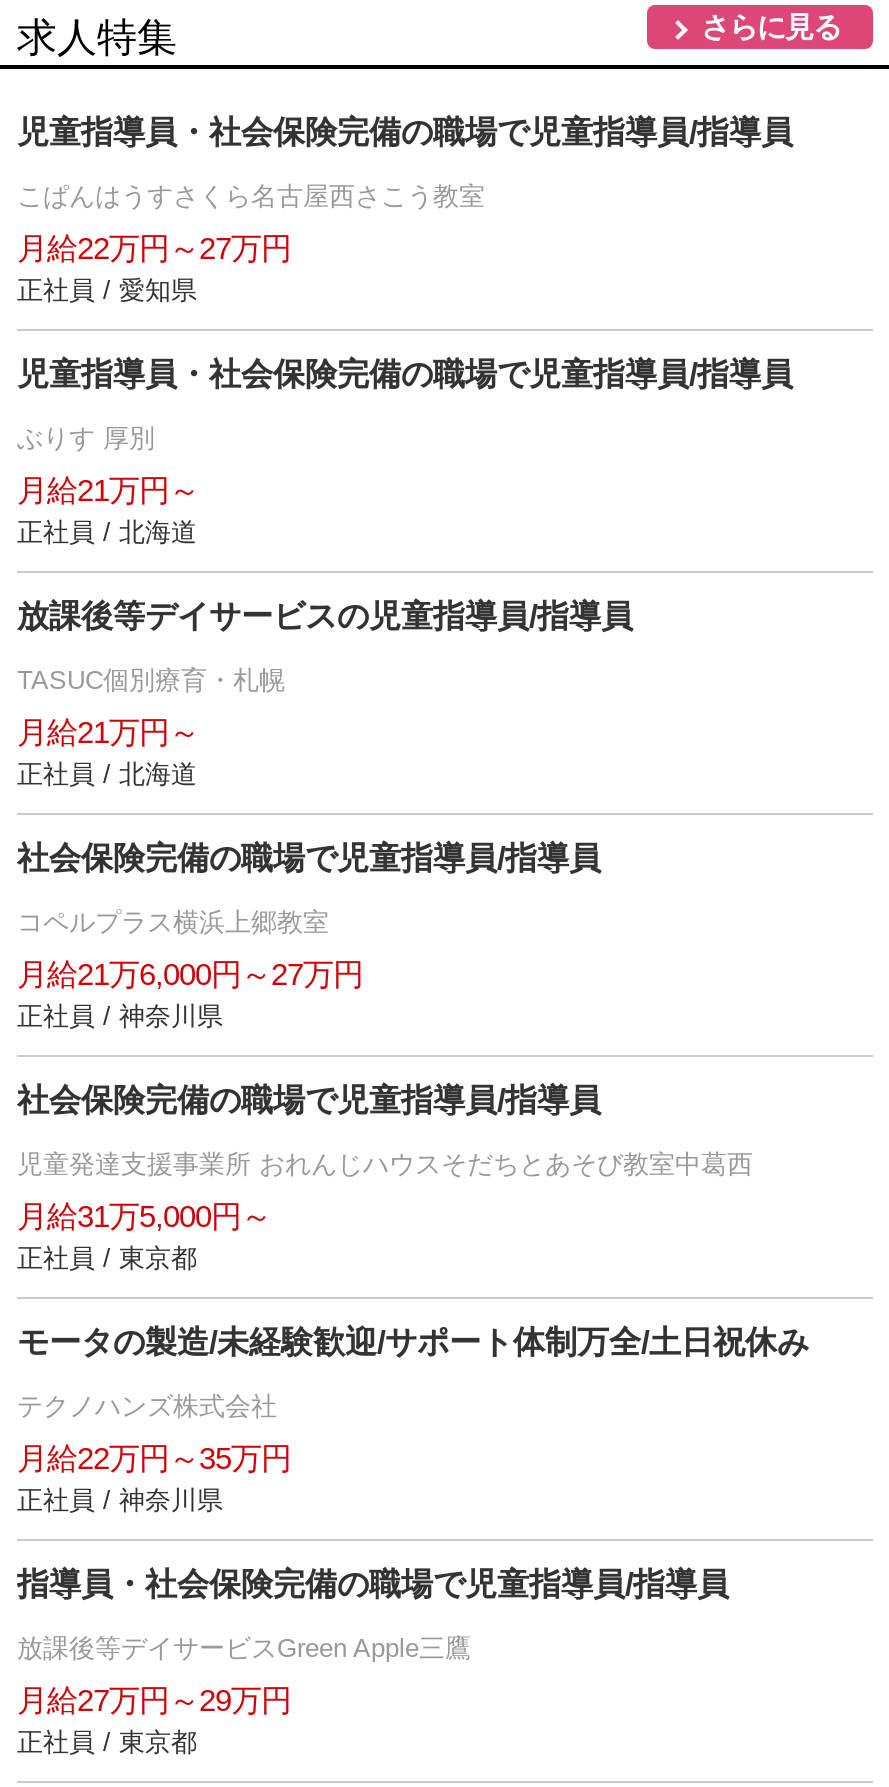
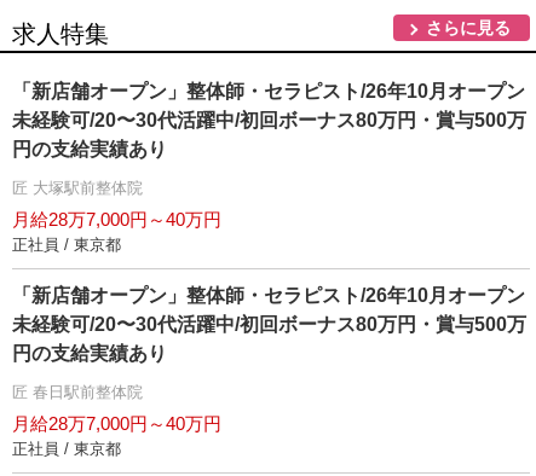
[17,116,793,1234] 児童指導員・社会保険完備の職場で児童指導員/指導員 | こぱんはうすさくら名古屋西さこう教室 | 月給22万円～27万円 | 正社員 / 愛知県 | 児童指導員・社会保険完備の職場で児童指導員/指導員 | ぶりす 厚別 | 月給21万円～ | 正社員 / 北海道 | 放課後等デイサービスの児童指導員/指導員 | TASUC個別療育・札幌 | 月給21万円～ | 正社員 / 北海道 | 社会保険完備の職場で児童指導員/指導員 | コペルプラス横浜上郷教室 | 月給21万6,000円～27万円 | 正社員 / 神奈川県 | 社会保険完備の職場で児童指導員/指導員 | 児童発達支援事業所 おれんじハウスそだちとあそび教室中葛西 | 月給31万5,000円～ -> [12,82,526,230] 「新店舗オープン」整体師・セラピスト/26年10月オープン | 未経験可/20〜30代活躍中/初回ボーナス80万円・賞与500万 | 円の支給実績あり | 匠 大塚駅前整体院 | 月給28万7,000円～40万円
[17,1326,809,1718] モータの製造/未経験歓迎/サポート体制万全/土日祝休み | テクノハンズ株式会社 | 月給22万円～35万円 | 正社員 / 神奈川県 | 指導員・社会保険完備の職場で児童指導員/指導員 | 放課後等デイサービスGreen Apple三鷹 | 月給27万円～29万円 -> [12,286,526,434] 「新店舗オープン」整体師・セラピスト/26年10月オープン | 未経験可/20〜30代活躍中/初回ボーナス80万円・賞与500万 | 円の支給実績あり | 匠 春日駅前整体院 | 月給28万7,000円～40万円

